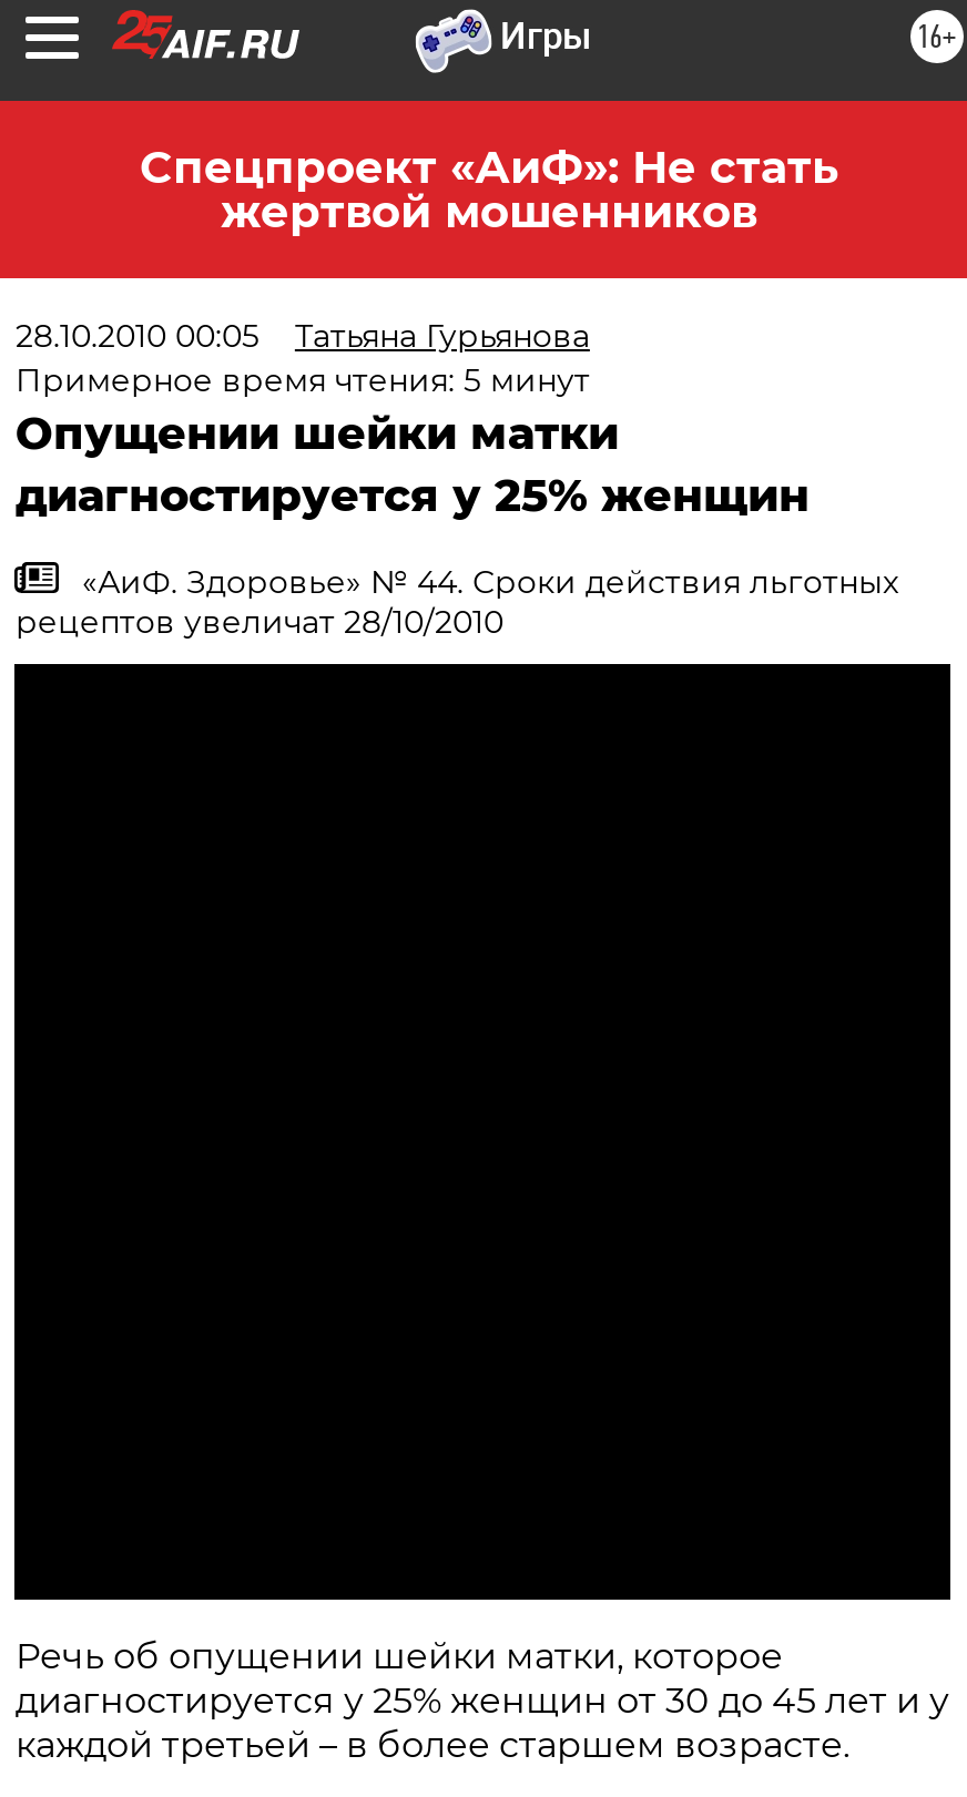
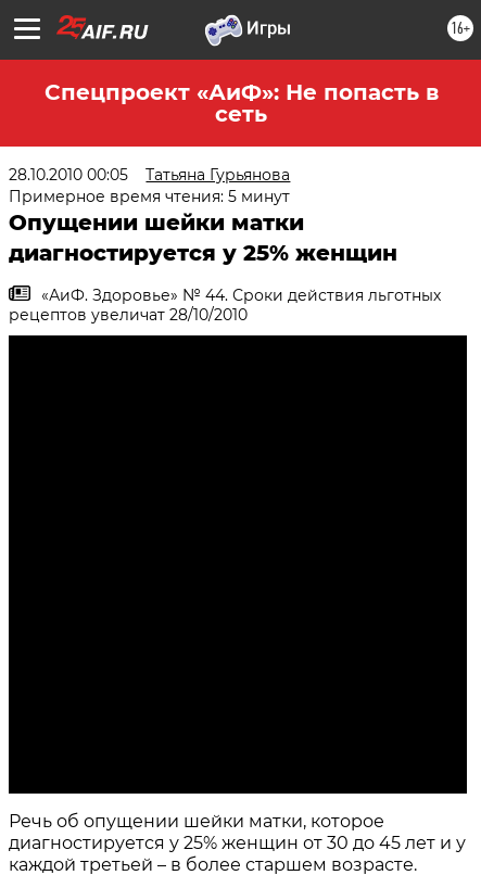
[140,141,838,238] Спецпроект «АиФ»: Не стать | жертвой мошенников -> [44,79,438,127] Спецпроект «АиФ»: Не попасть в | сеть

